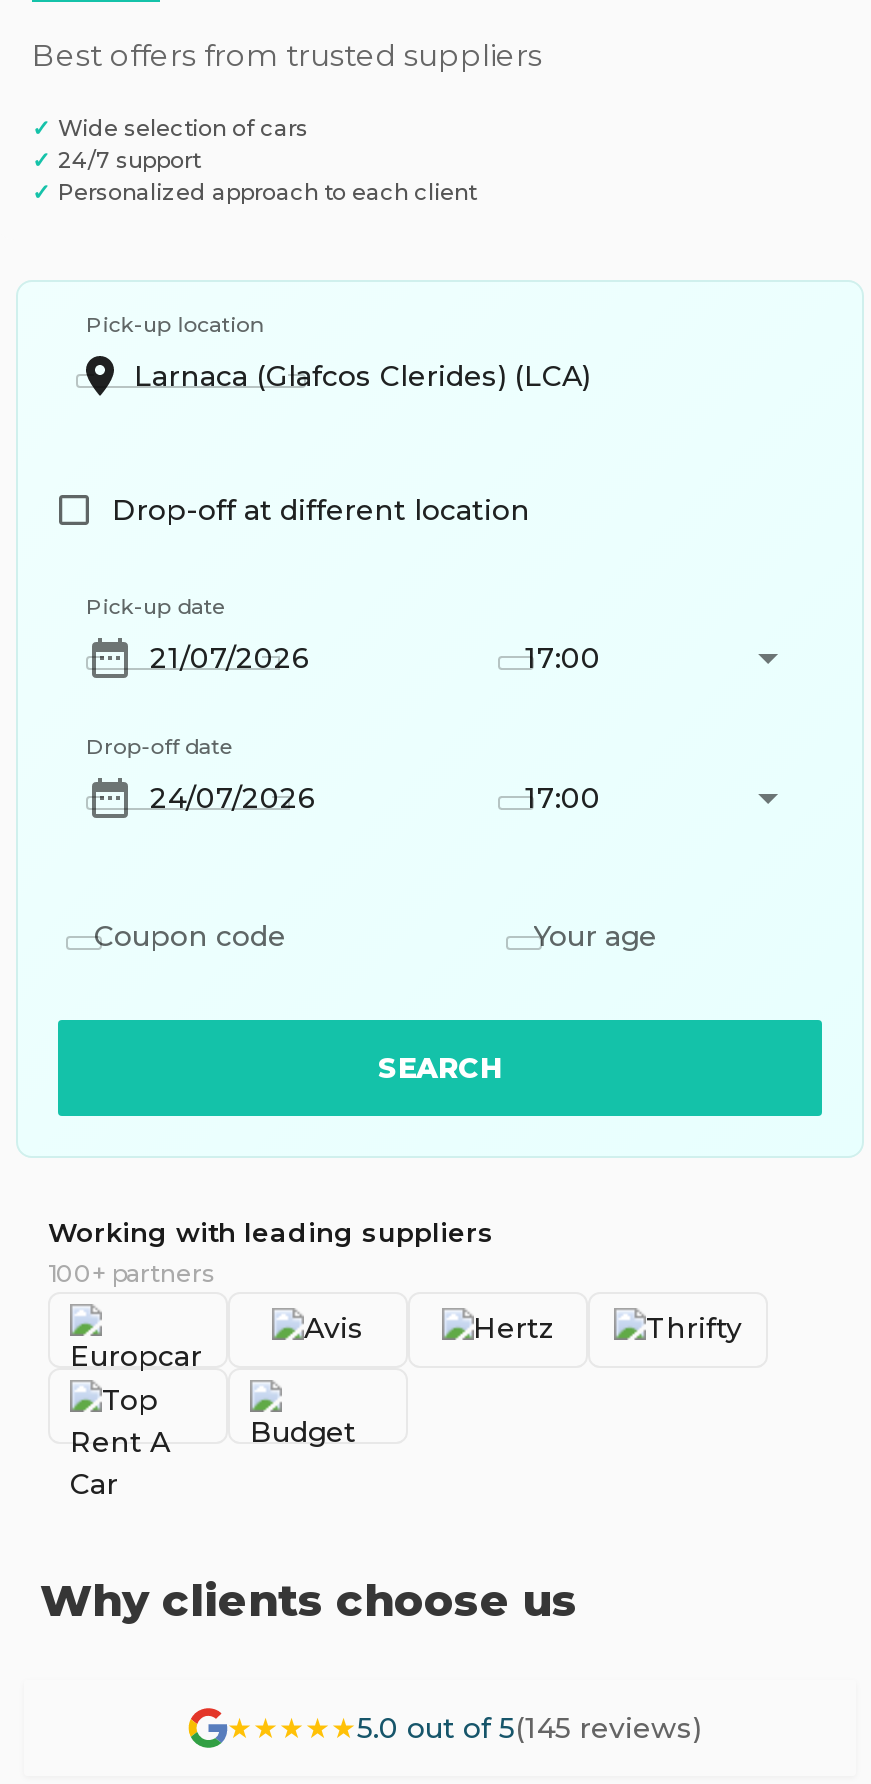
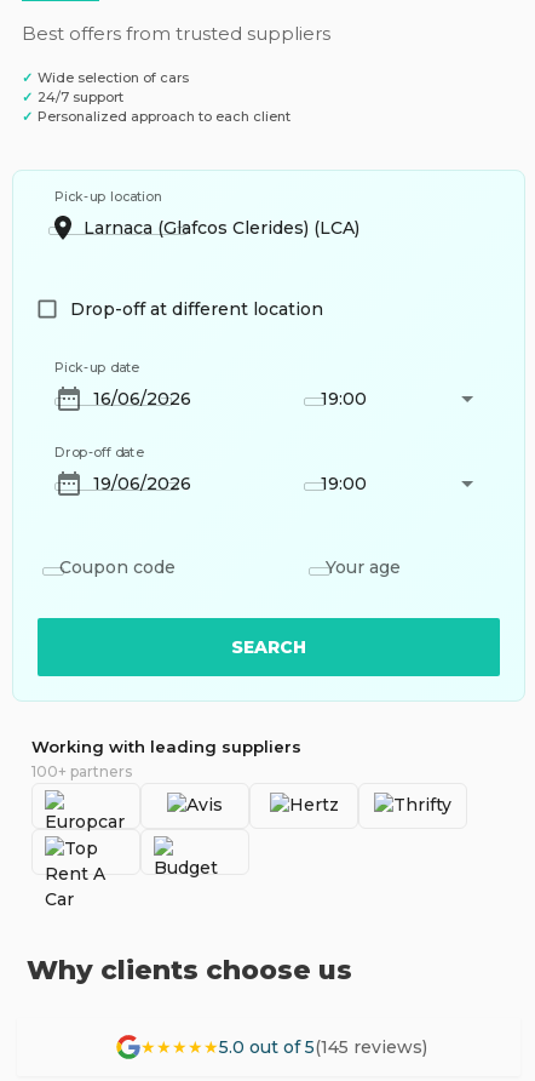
[525,639,601,675] 17:00 -> [320,387,366,409] 19:00
[525,780,601,816] 17:00 -> [320,472,366,494] 19:00

